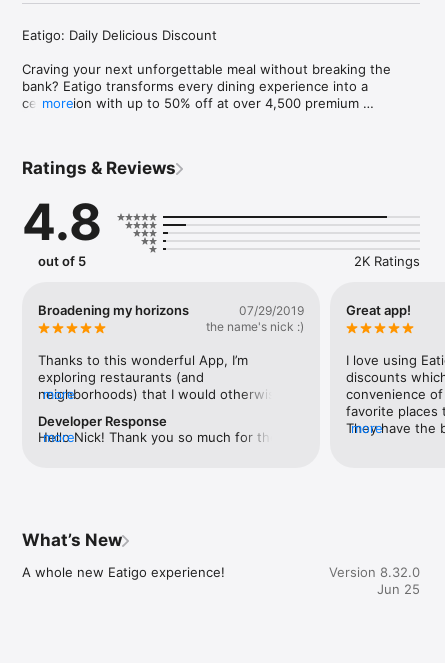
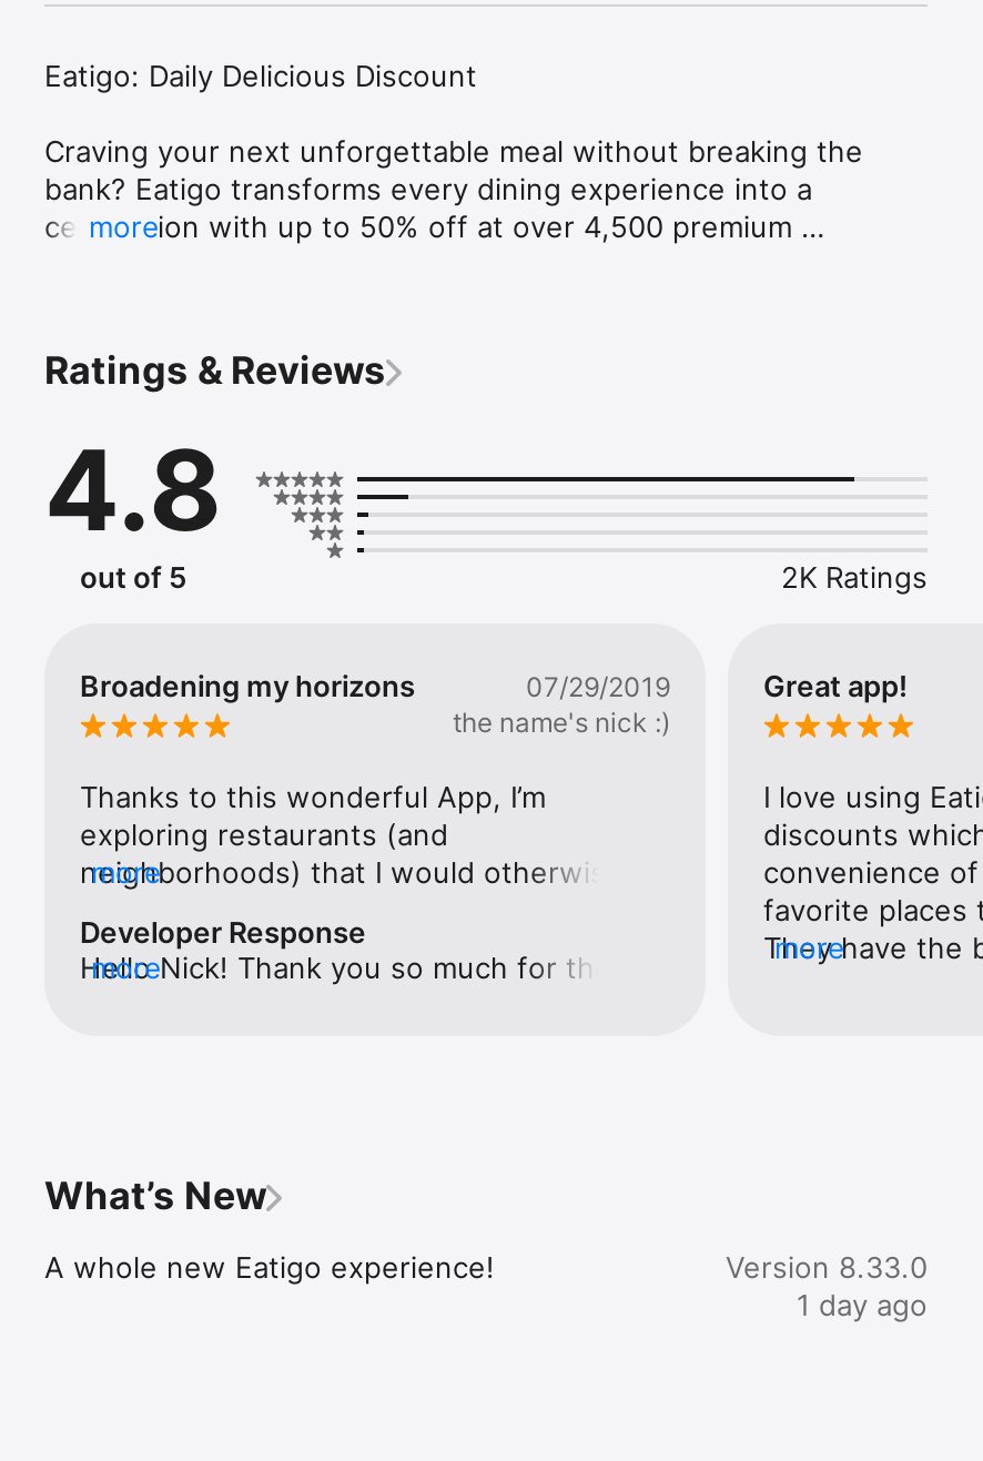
[329,564,420,597] Version 8.32.0 | Jun 25 -> [726,1249,928,1322] Version 8.33.0 | 1 day ago

